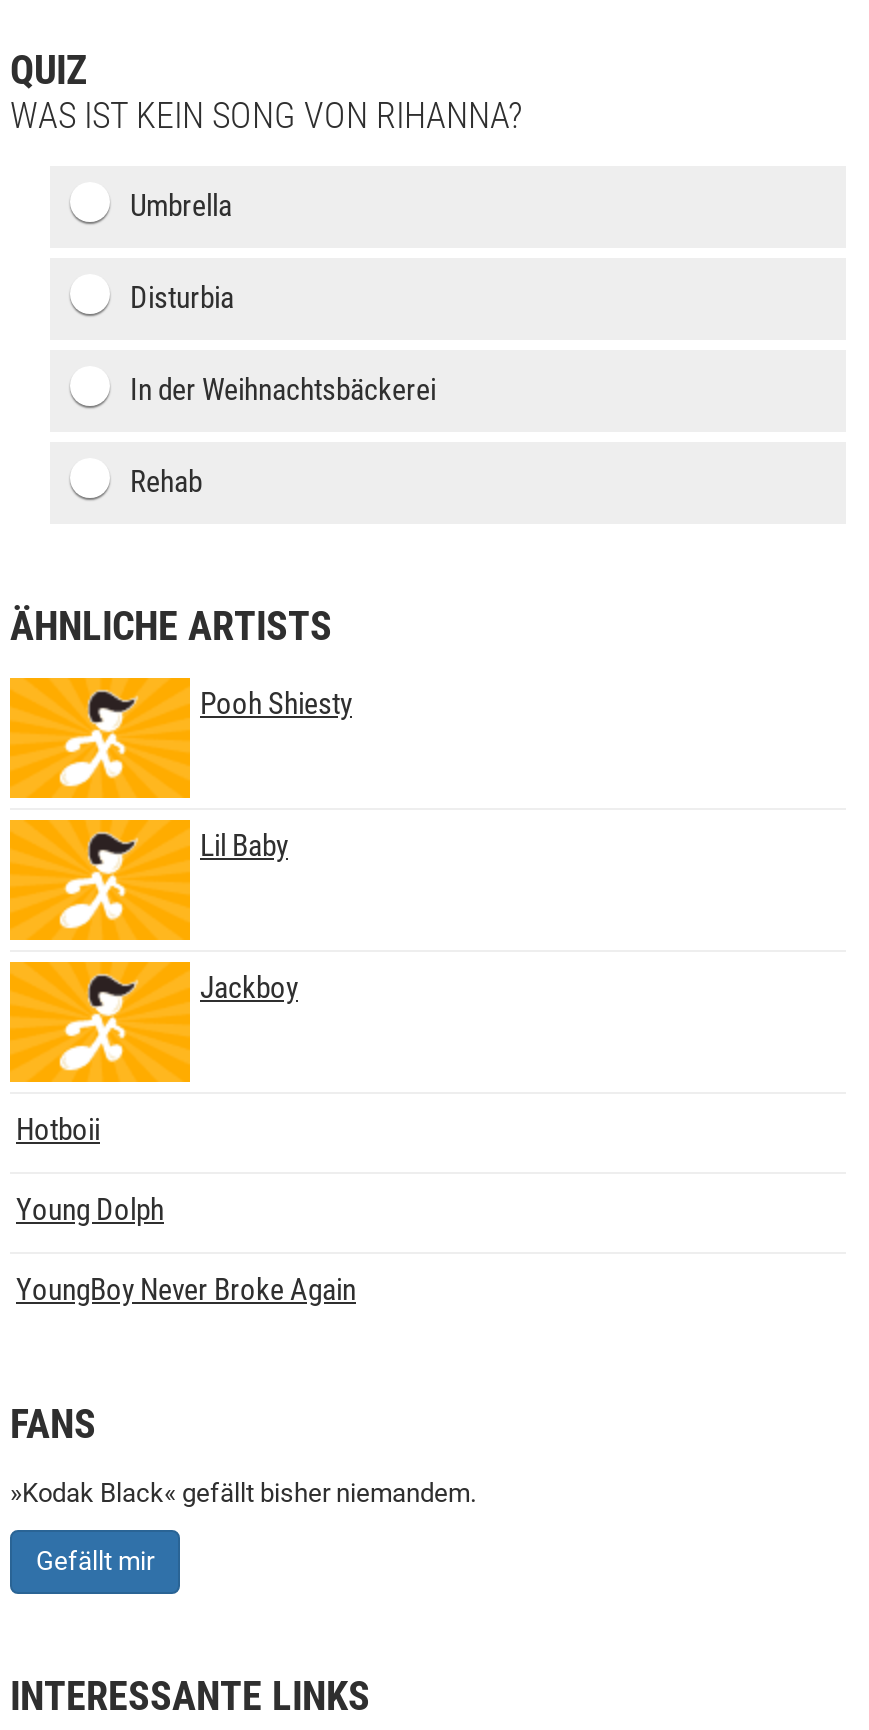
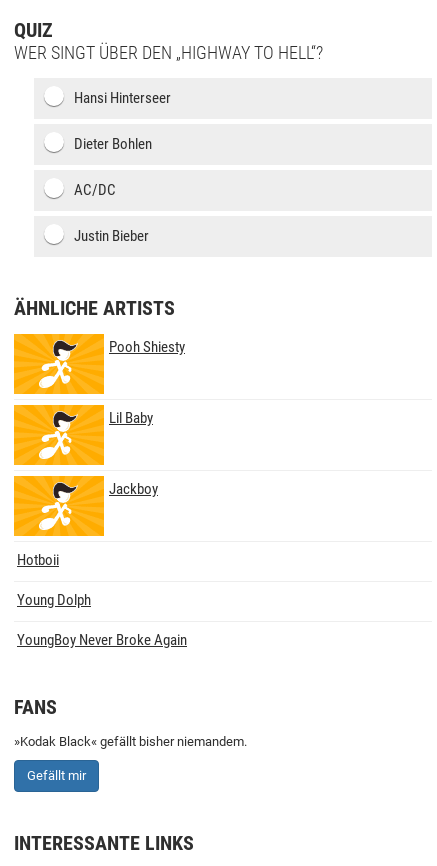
[10,94,522,136] WAS IST KEIN SONG VON RIHANNA? -> [14,42,323,63] WER SINGT ÜBER DEN „HIGHWAY TO HELL“?
[130,188,232,224] Umbrella -> [74,89,171,107] Hansi Hinterseer
[130,280,234,316] Disturbia -> [74,135,152,153] Dieter Bohlen
[130,372,436,408] In der Weihnachtsbäckerei -> [74,181,116,199] AC/DC
[130,464,202,500] Rehab -> [74,227,149,245] Justin Bieber

